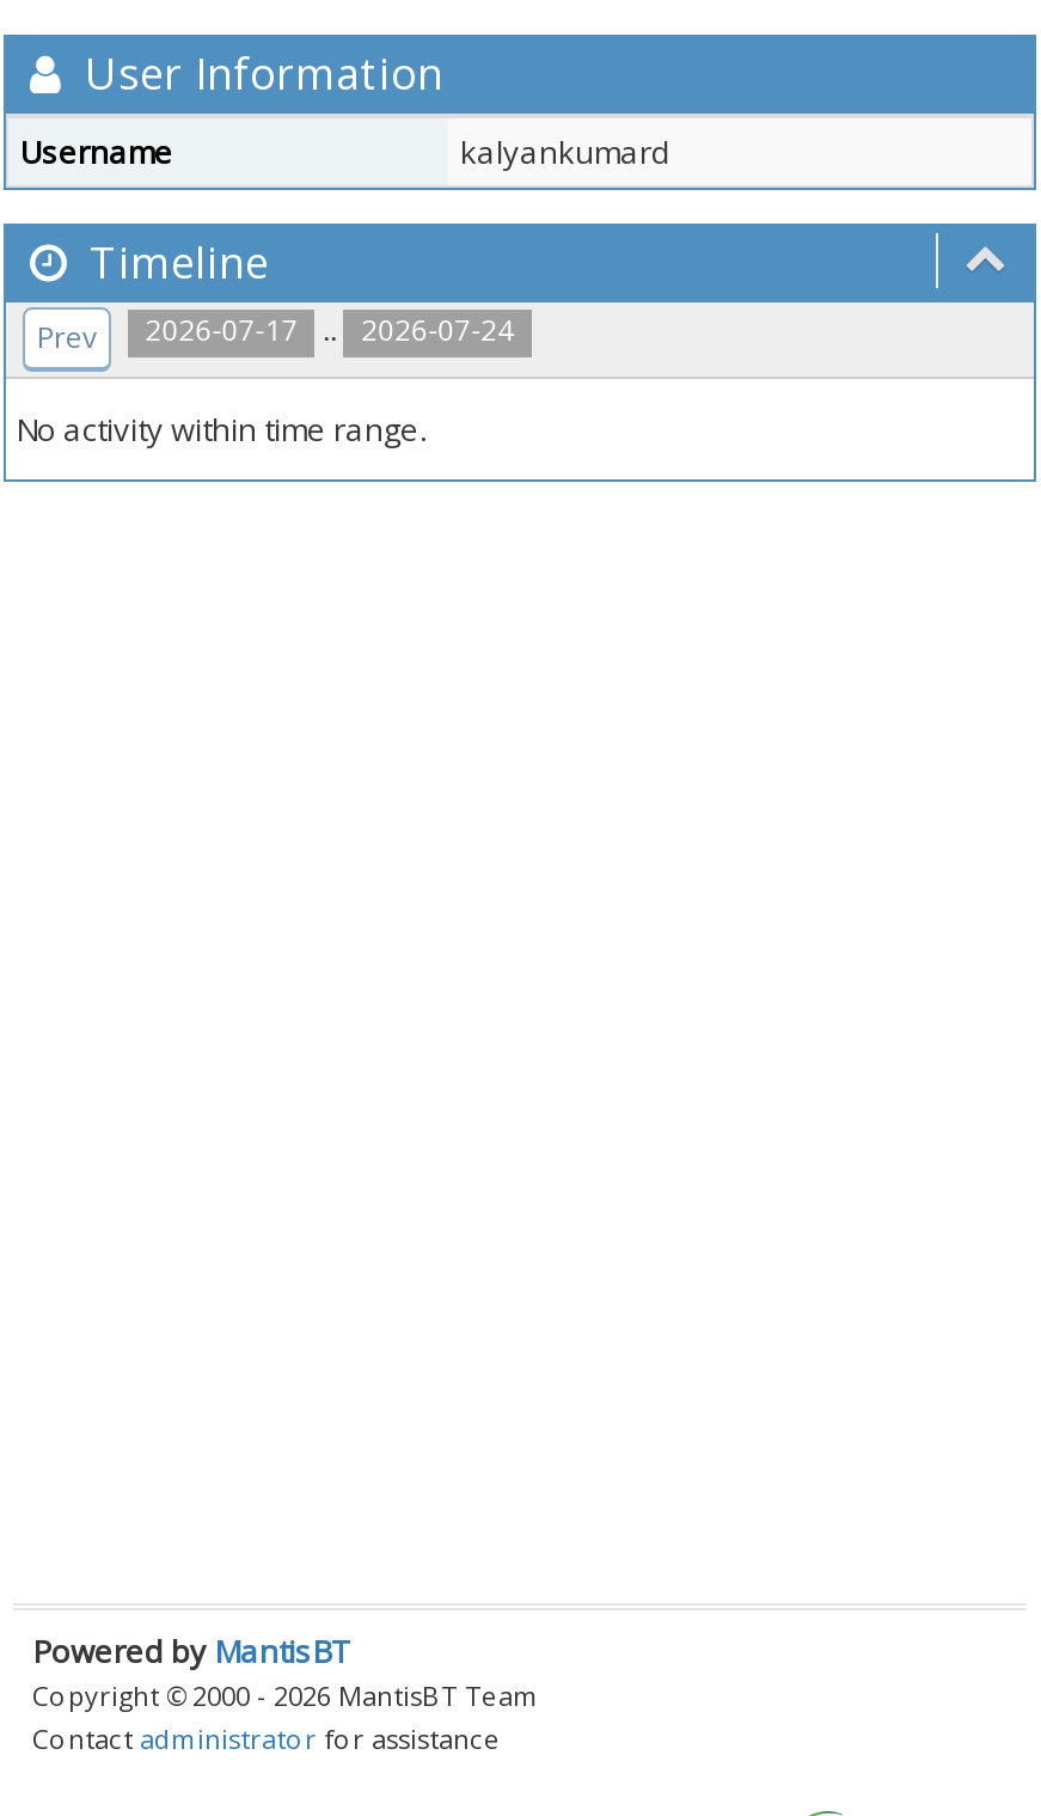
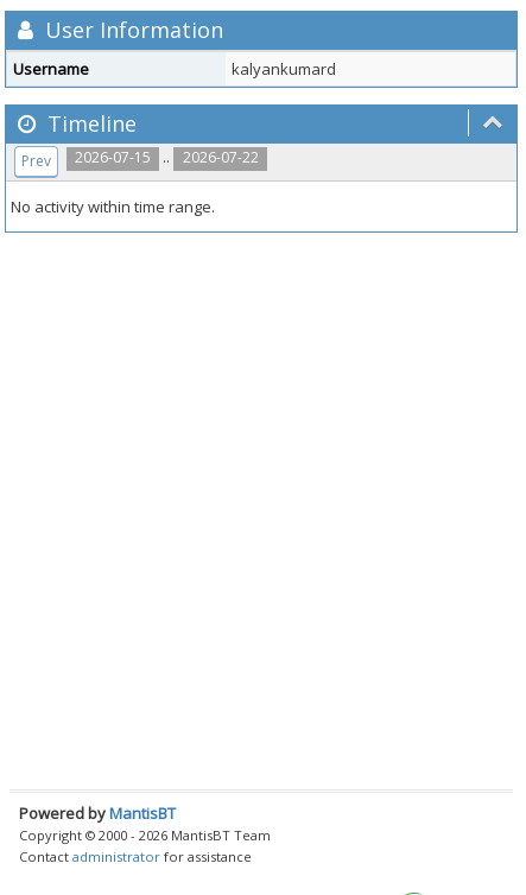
[37,307,514,357] Prev 2026-07-17 .. 2026-07-24 -> [21,146,258,171] Prev 2026-07-15 .. 2026-07-22

